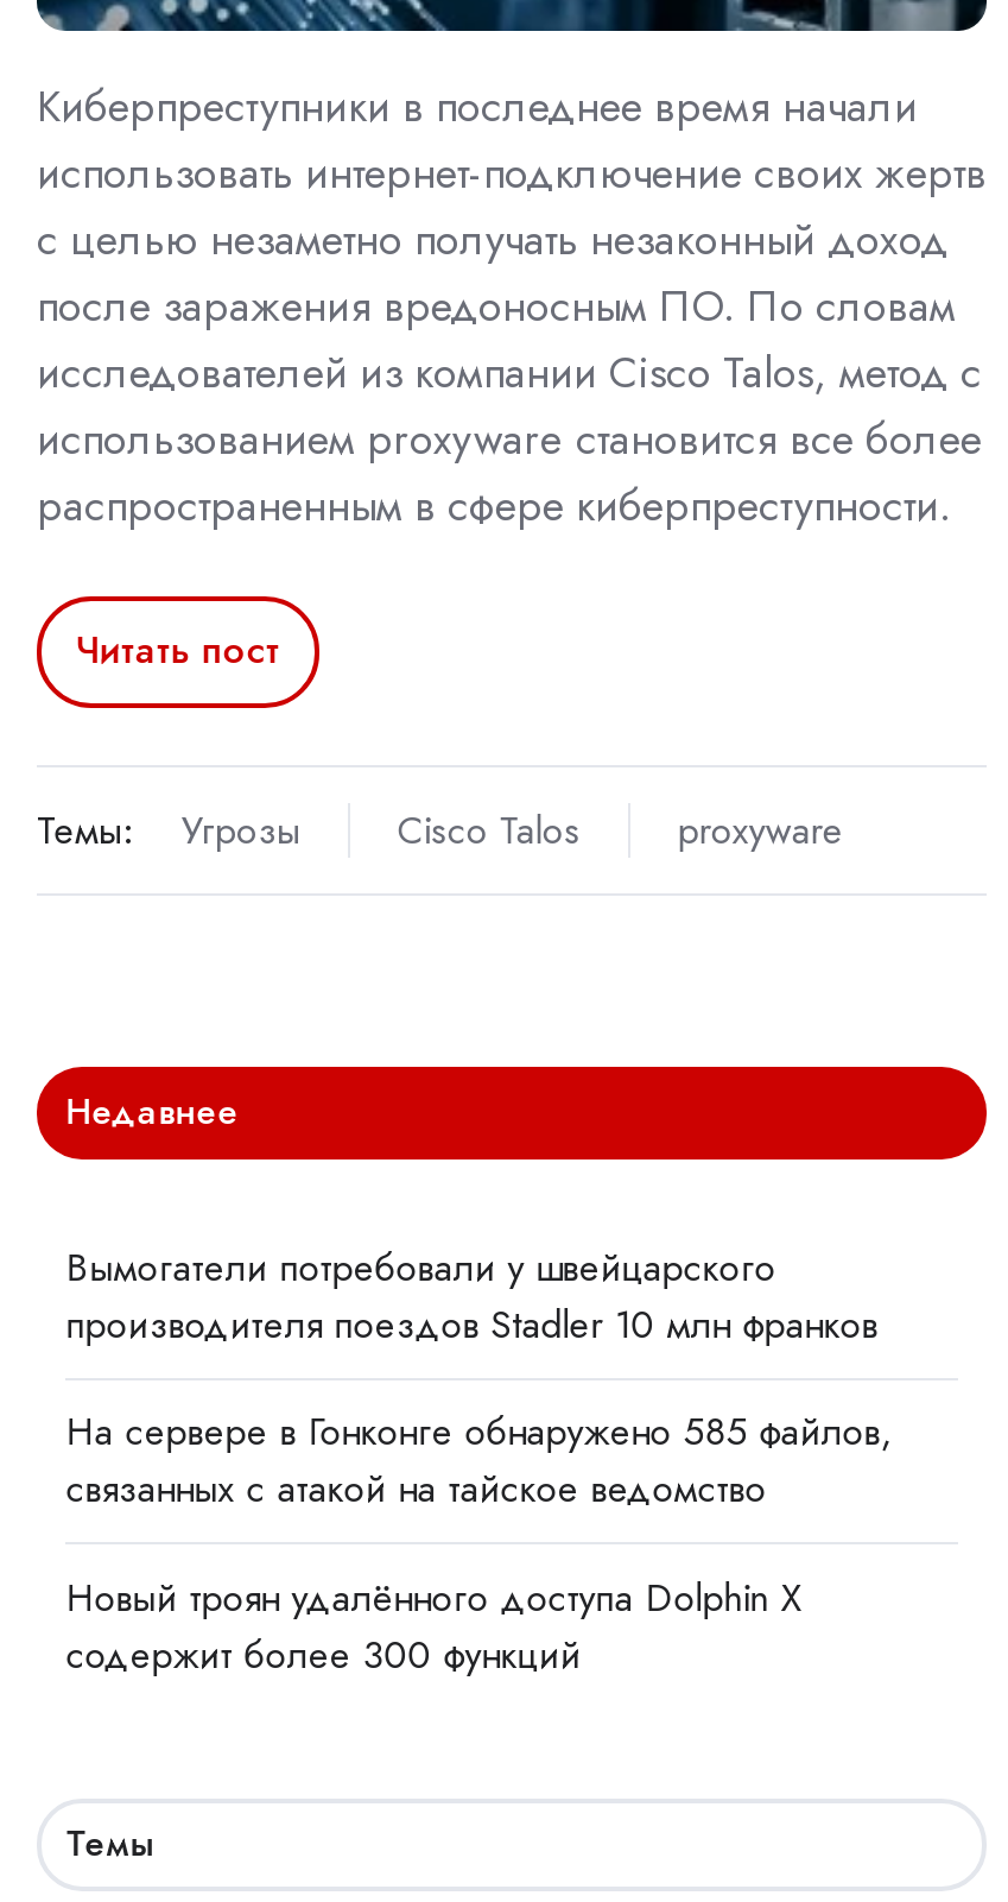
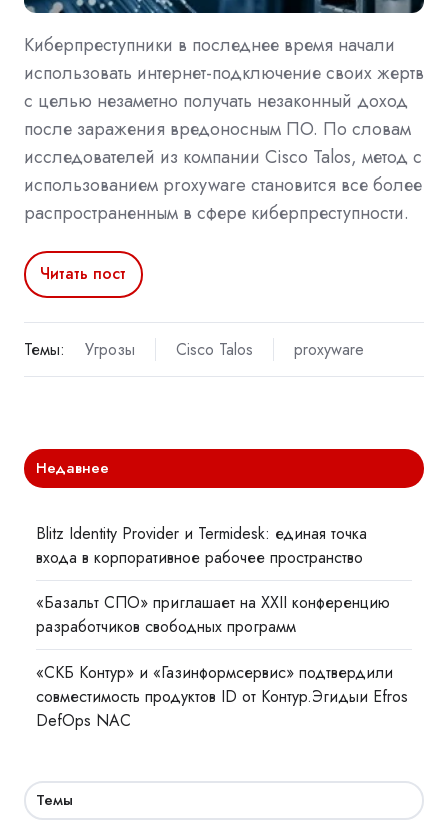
[66,1241,878,1352] Вымогатели потребовали у швейцарского | производителя поездов Stadler 10 млн франков -> [36,522,367,569] Blitz Identity Provider и Termidesk: единая точка | входа в корпоративное рабочее пространство
[66,1405,892,1517] На сервере в Гонконге обнаружено 585 файлов, | связанных с атакой на тайское ведомство -> [36,591,390,638] «Базальт СПО» приглашает на XXII конференцию | разработчиков свободных программ
[66,1569,802,1681] Новый троян удалённого доступа Dolphin X | содержит более 300 функций -> [36,660,408,731] «СКБ Контур» и «Газинформсервис» подтвердили | совместимость продуктов ID от Контур.Эгидыи Efros | DefOps NAC

